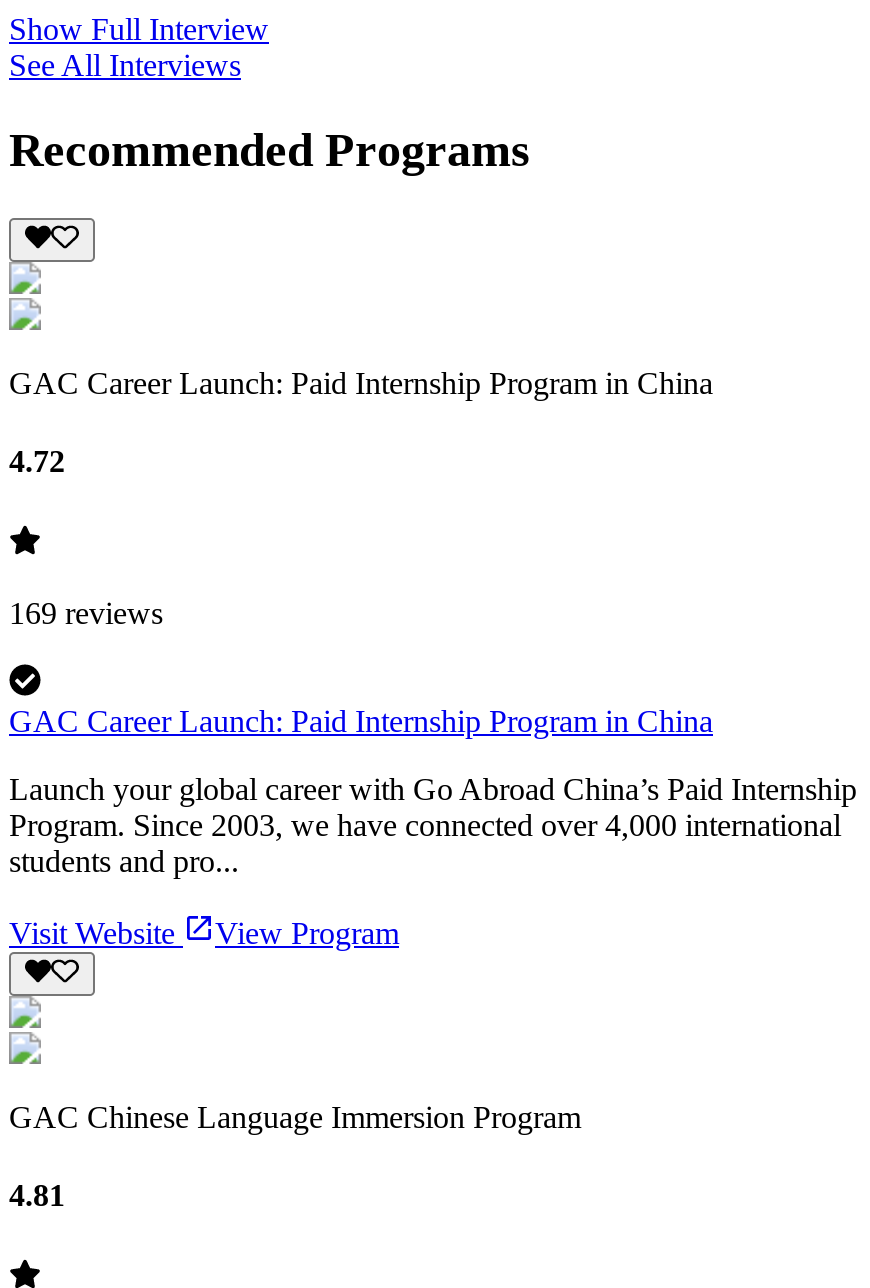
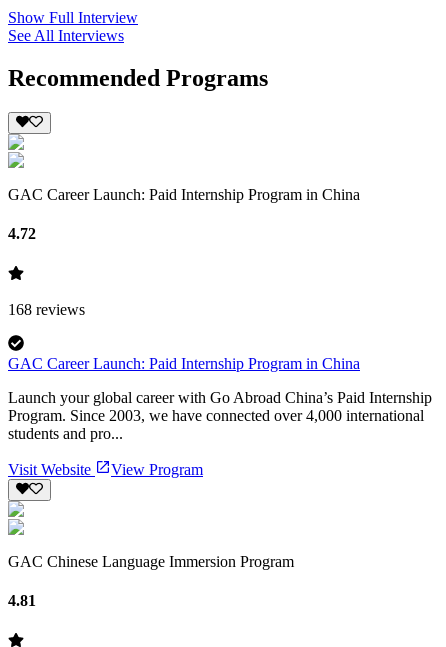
[9,596,163,630] 169 reviews -> [8,301,85,318] 168 reviews

